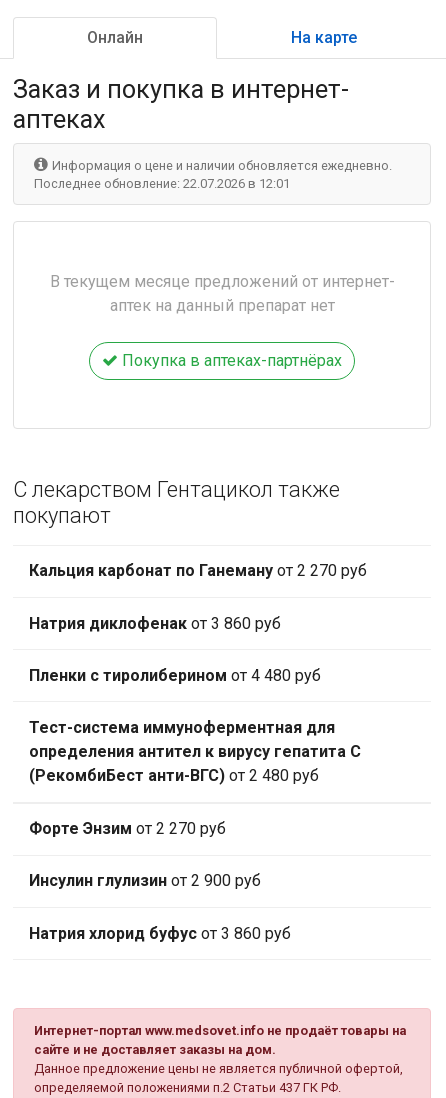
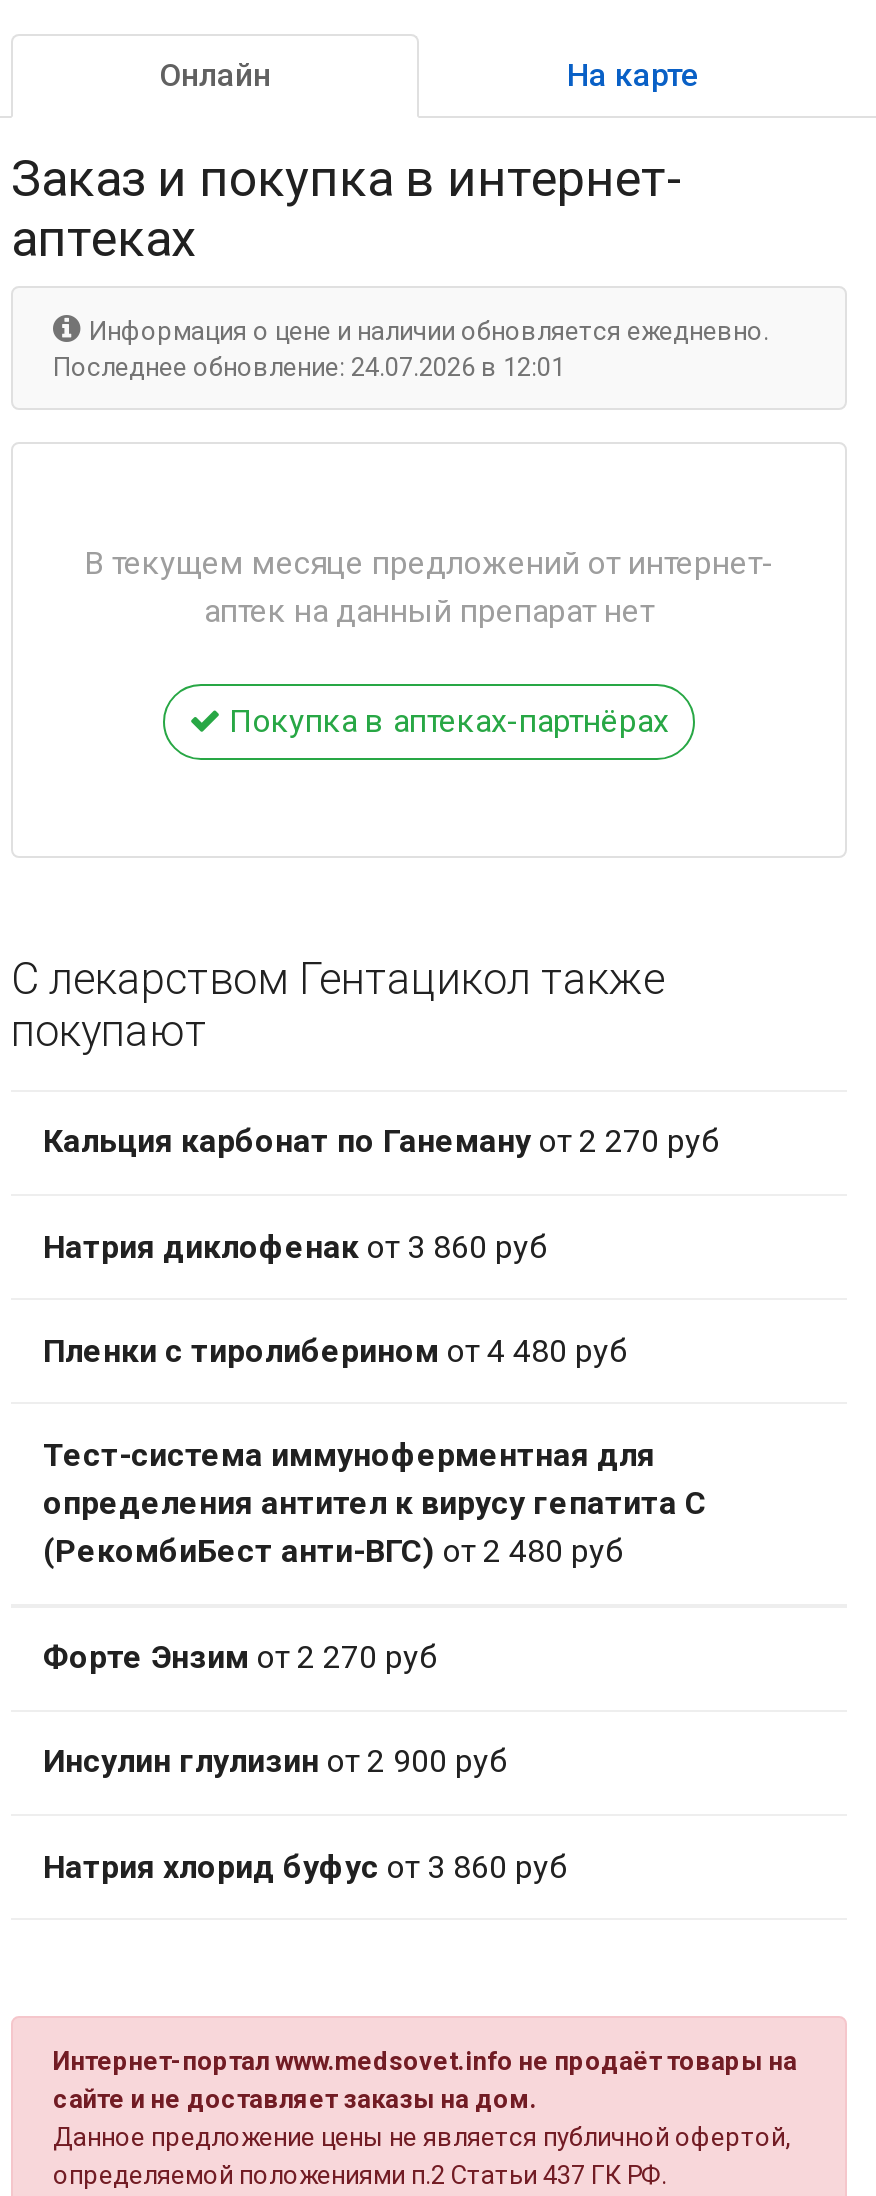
[34,176,290,191] Последнее обновление: 22.07.2026 в 12:01 -> [53,352,565,382] Последнее обновление: 24.07.2026 в 12:01

